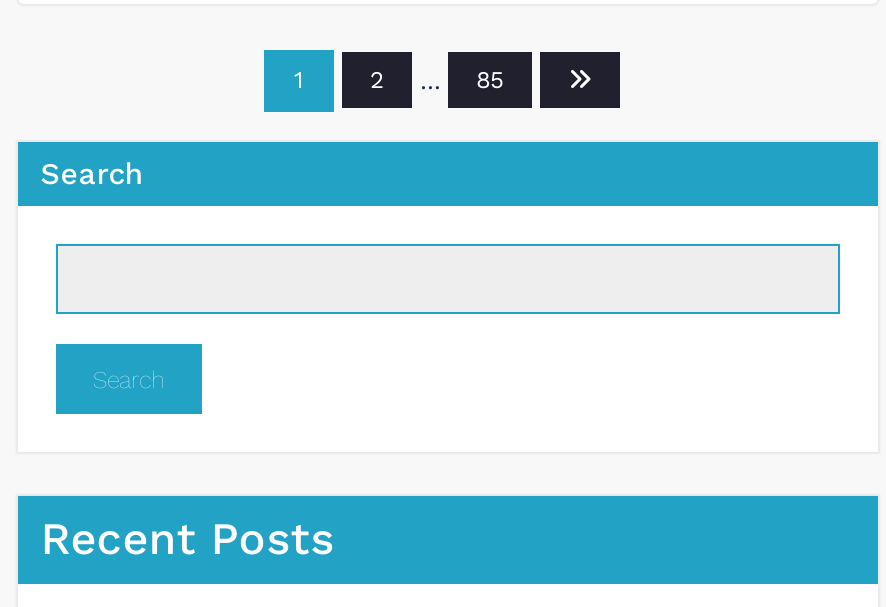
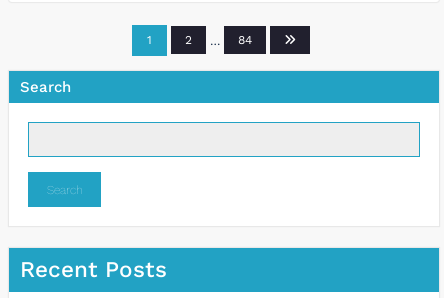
[476,66,504,94] 85 -> [238,33,252,47] 84

